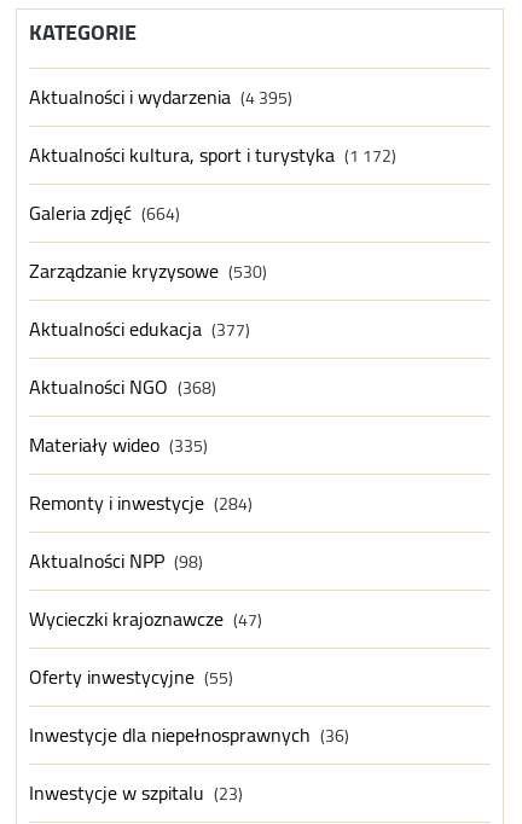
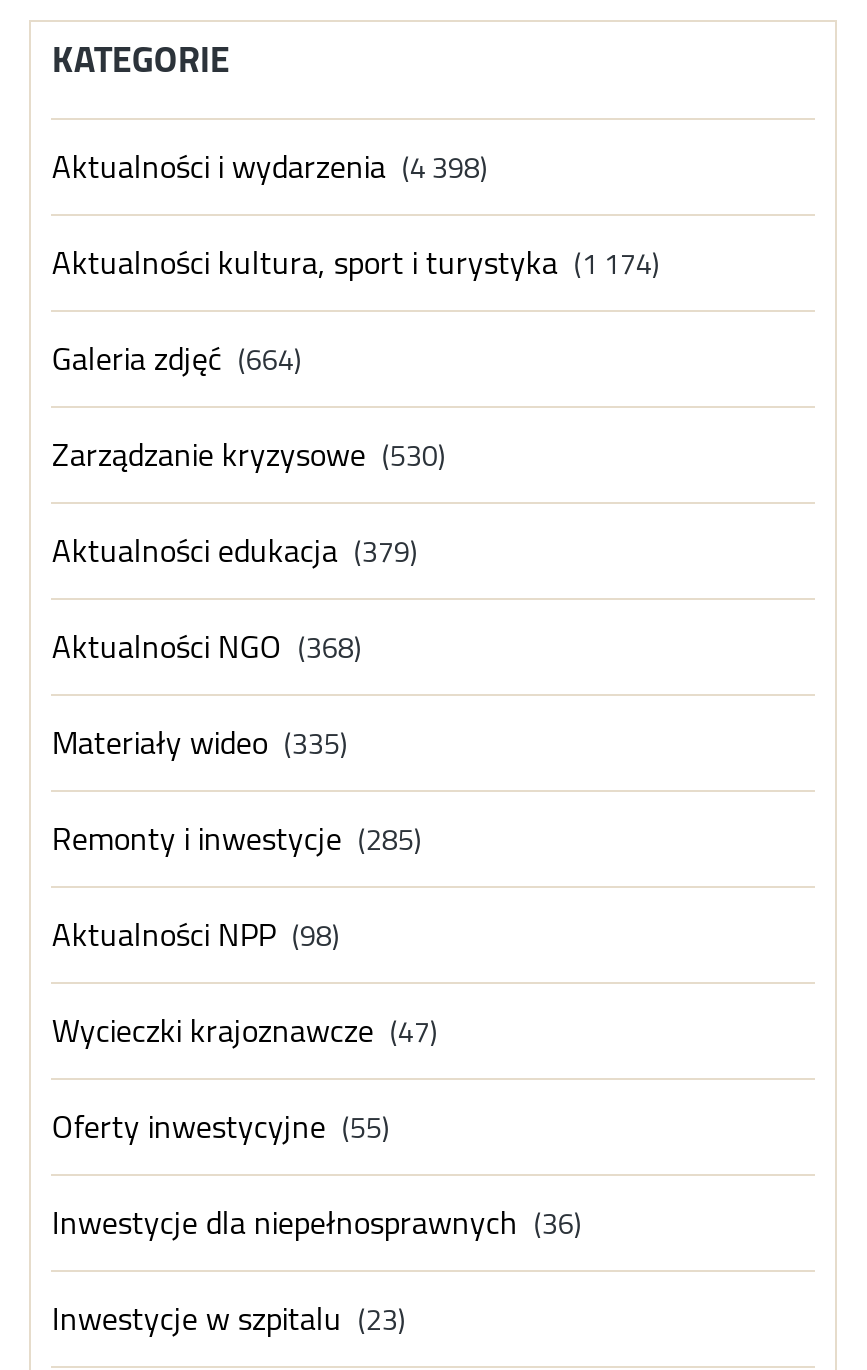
[29,78,293,115] Aktualności i wydarzenia (4 395) -> [52,136,488,196] Aktualności i wydarzenia (4 398)
[29,136,397,173] Aktualności kultura, sport i turystyka (1 172) -> [52,232,660,292] Aktualności kultura, sport i turystyka (1 174)
[29,310,251,347] Aktualności edukacja (377) -> [52,520,418,580] Aktualności edukacja (379)
[29,484,253,520] Remonty i inwestycje (284) -> [52,808,422,868] Remonty i inwestycje (285)

